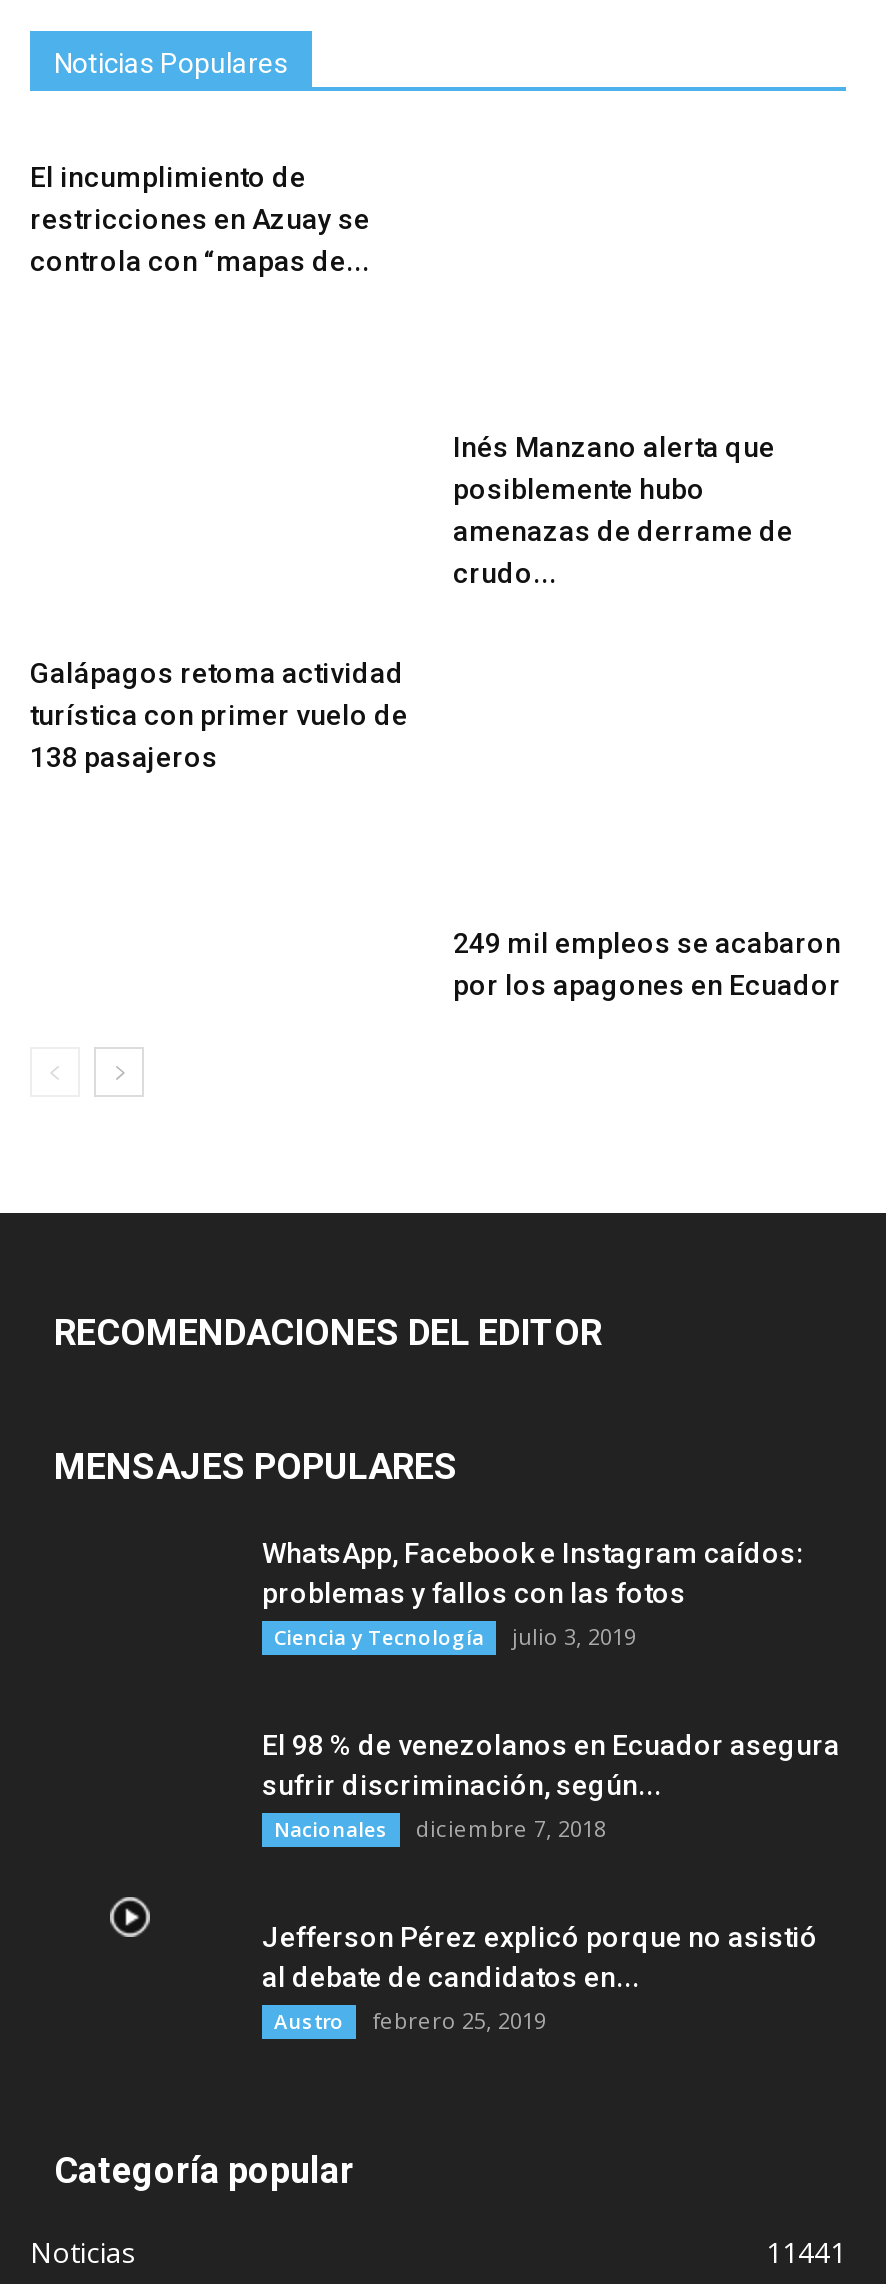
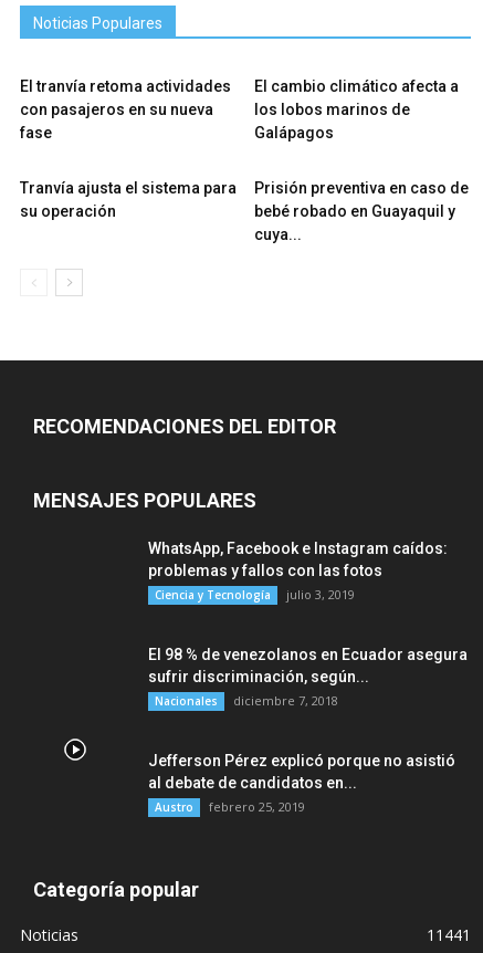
[30,161,370,277] El incumplimiento de | restricciones en Azuay se | controla con “mapas de... -> [20,77,231,142] El tranvía retoma actividades | con pasajeros en su nueva | fase
[453,431,793,589] Inés Manzano alerta que | posiblemente hubo | amenazas de derrame de | crudo... -> [254,77,458,142] El cambio climático afecta a | los lobos marinos de | Galápagos
[30,657,408,773] Galápagos retoma actividad | turística con primer vuelo de | 138 pasajeros -> [20,179,237,220] Tranvía ajusta el sistema para | su operación
[453,928,841,1002] 249 mil empleos se acabaron | por los apagones en Ecuador -> [254,179,468,243] Prisión preventiva en caso de | bebé robado en Guayaquil y | cuya...

